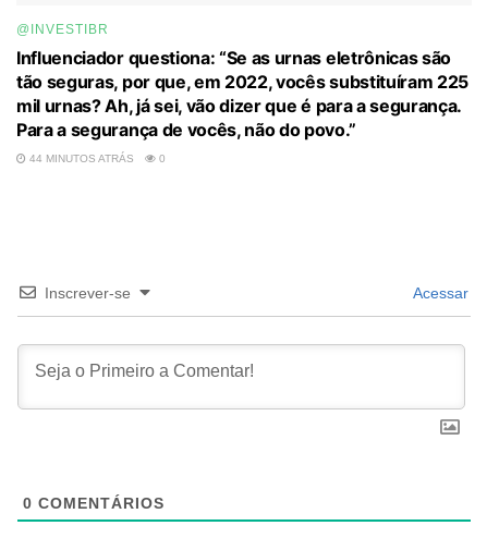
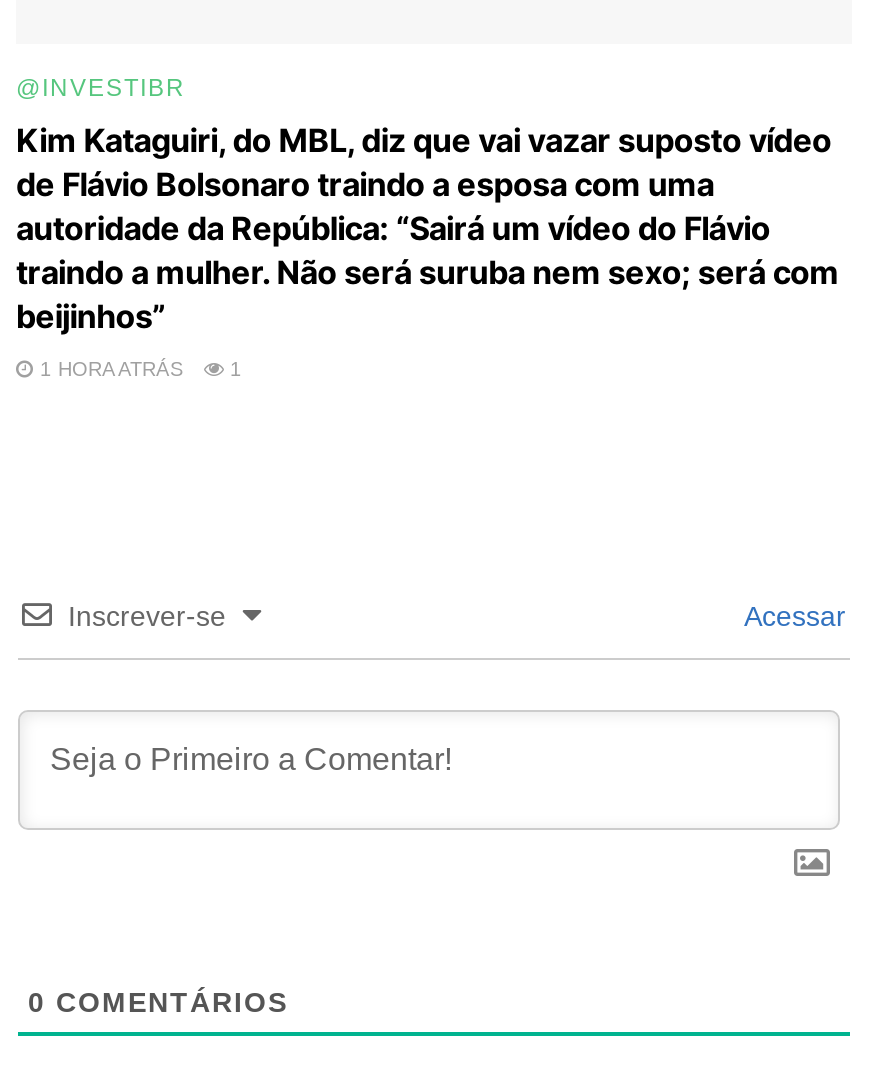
[16,47,468,140] Influenciador questiona: “Se as urnas eletrônicas são | tão seguras, por que, em 2022, vocês substituíram 225 | mil urnas? Ah, já sei, vão dizer que é para a segurança. | Para a segurança de vocês, não do povo.” -> [16,120,839,336] Kim Kataguiri, do MBL, diz que vai vazar suposto vídeo | de Flávio Bolsonaro traindo a esposa com uma | autoridade da República: “Sairá um vídeo do Flávio | traindo a mulher. Não será suruba nem sexo; será com | beijinhos”
[26,152,166,164] 44 MINUTOS ATRÁS | 0 -> [34,358,242,380] 1 HORA ATRÁS | 1

